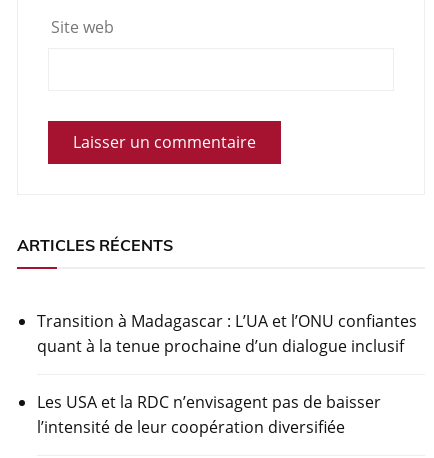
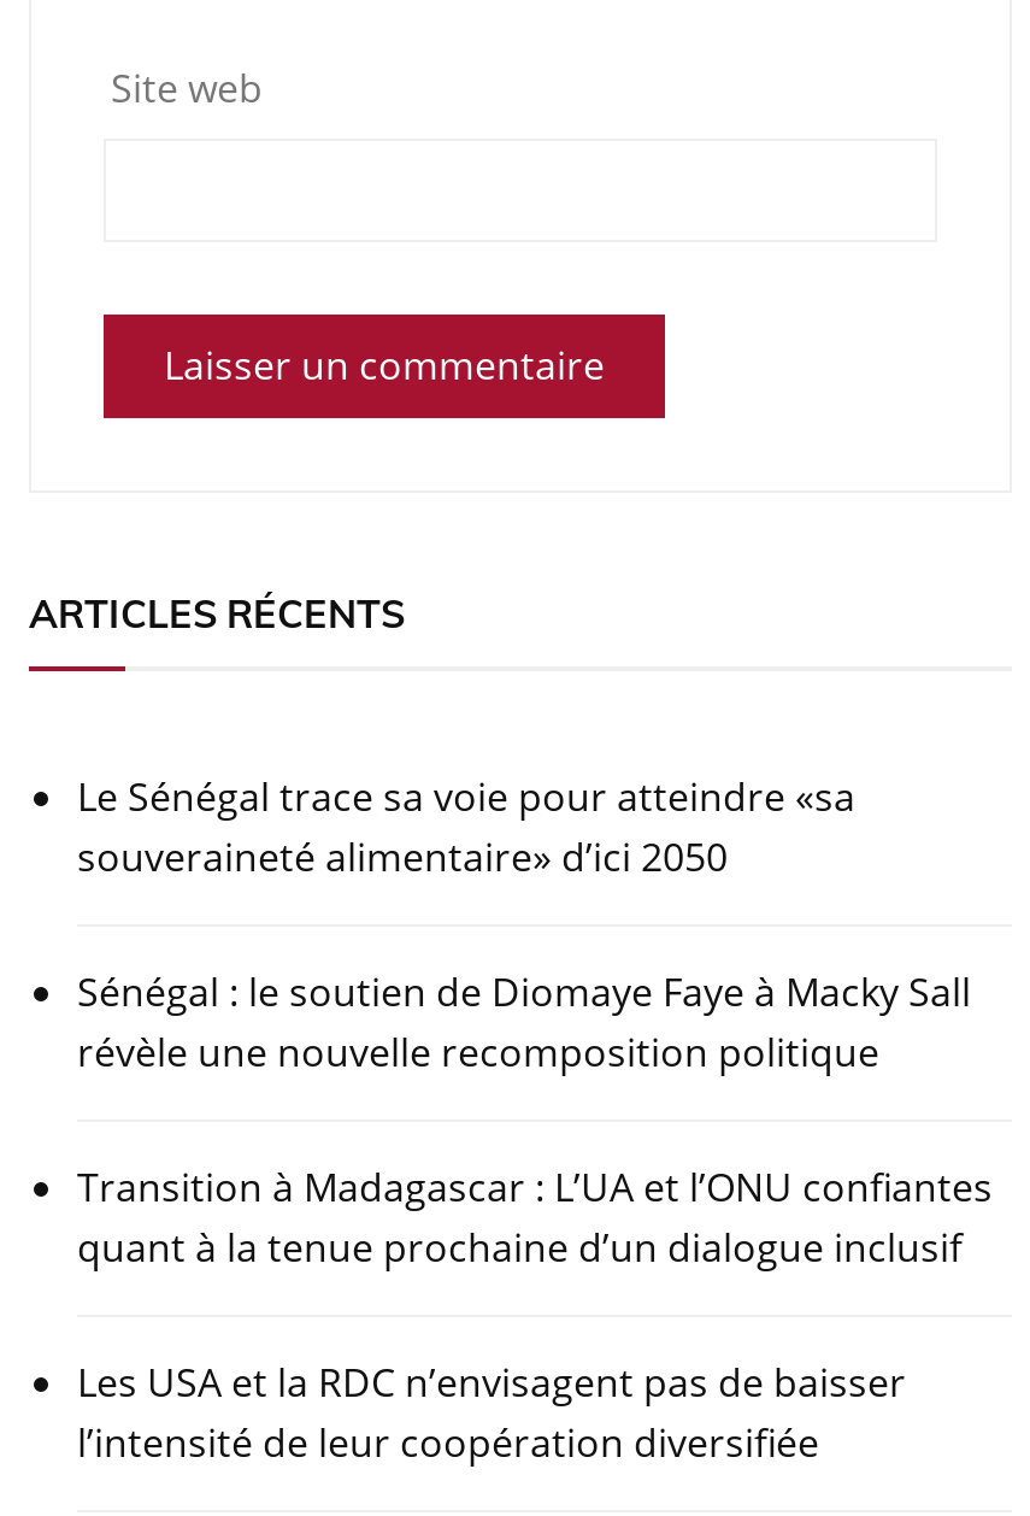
none -> [77,771,971,1080] Le Sénégal trace sa voie pour atteindre «sa | souveraineté alimentaire» d’ici 2050 | Sénégal : le soutien de Diomaye Faye à Macky Sall | révèle une nouvelle recomposition politique

